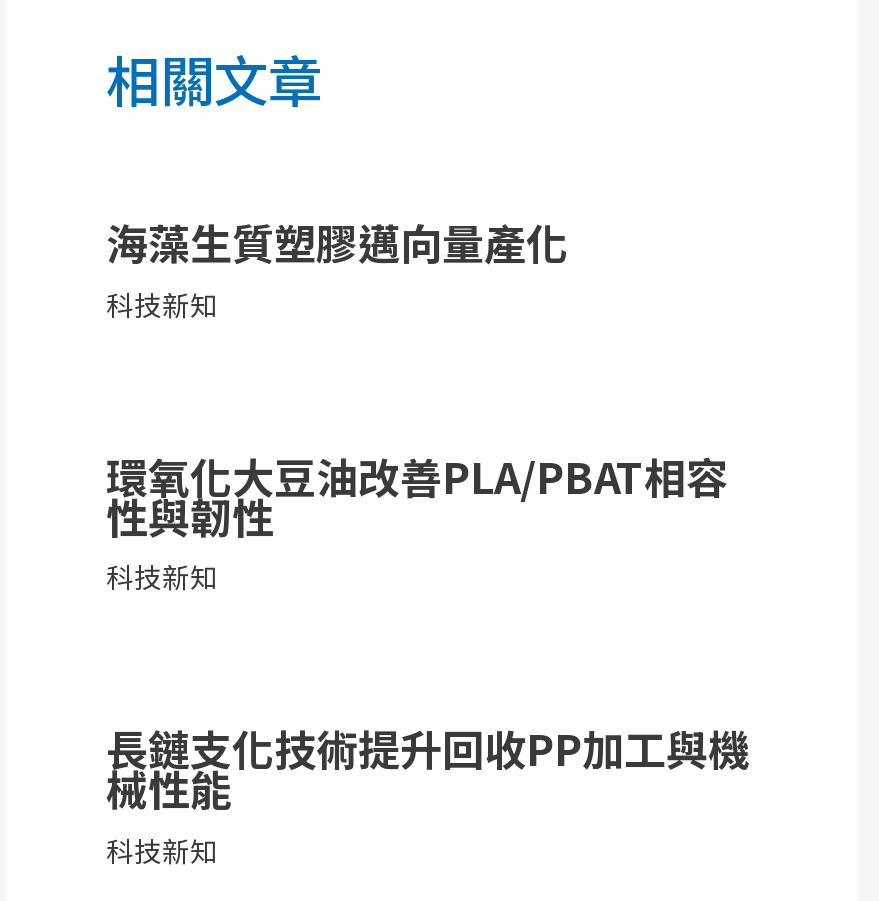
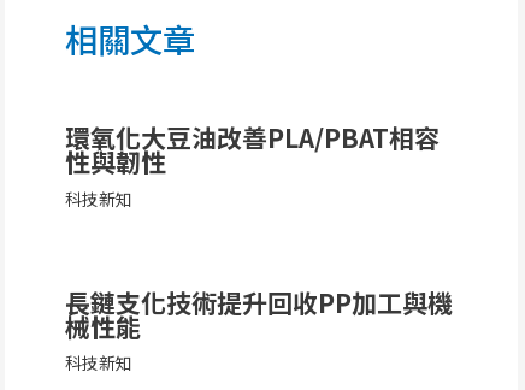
[106,212,568,323] 海藻生質塑膠邁向量產化 | 科技新知 -> none

